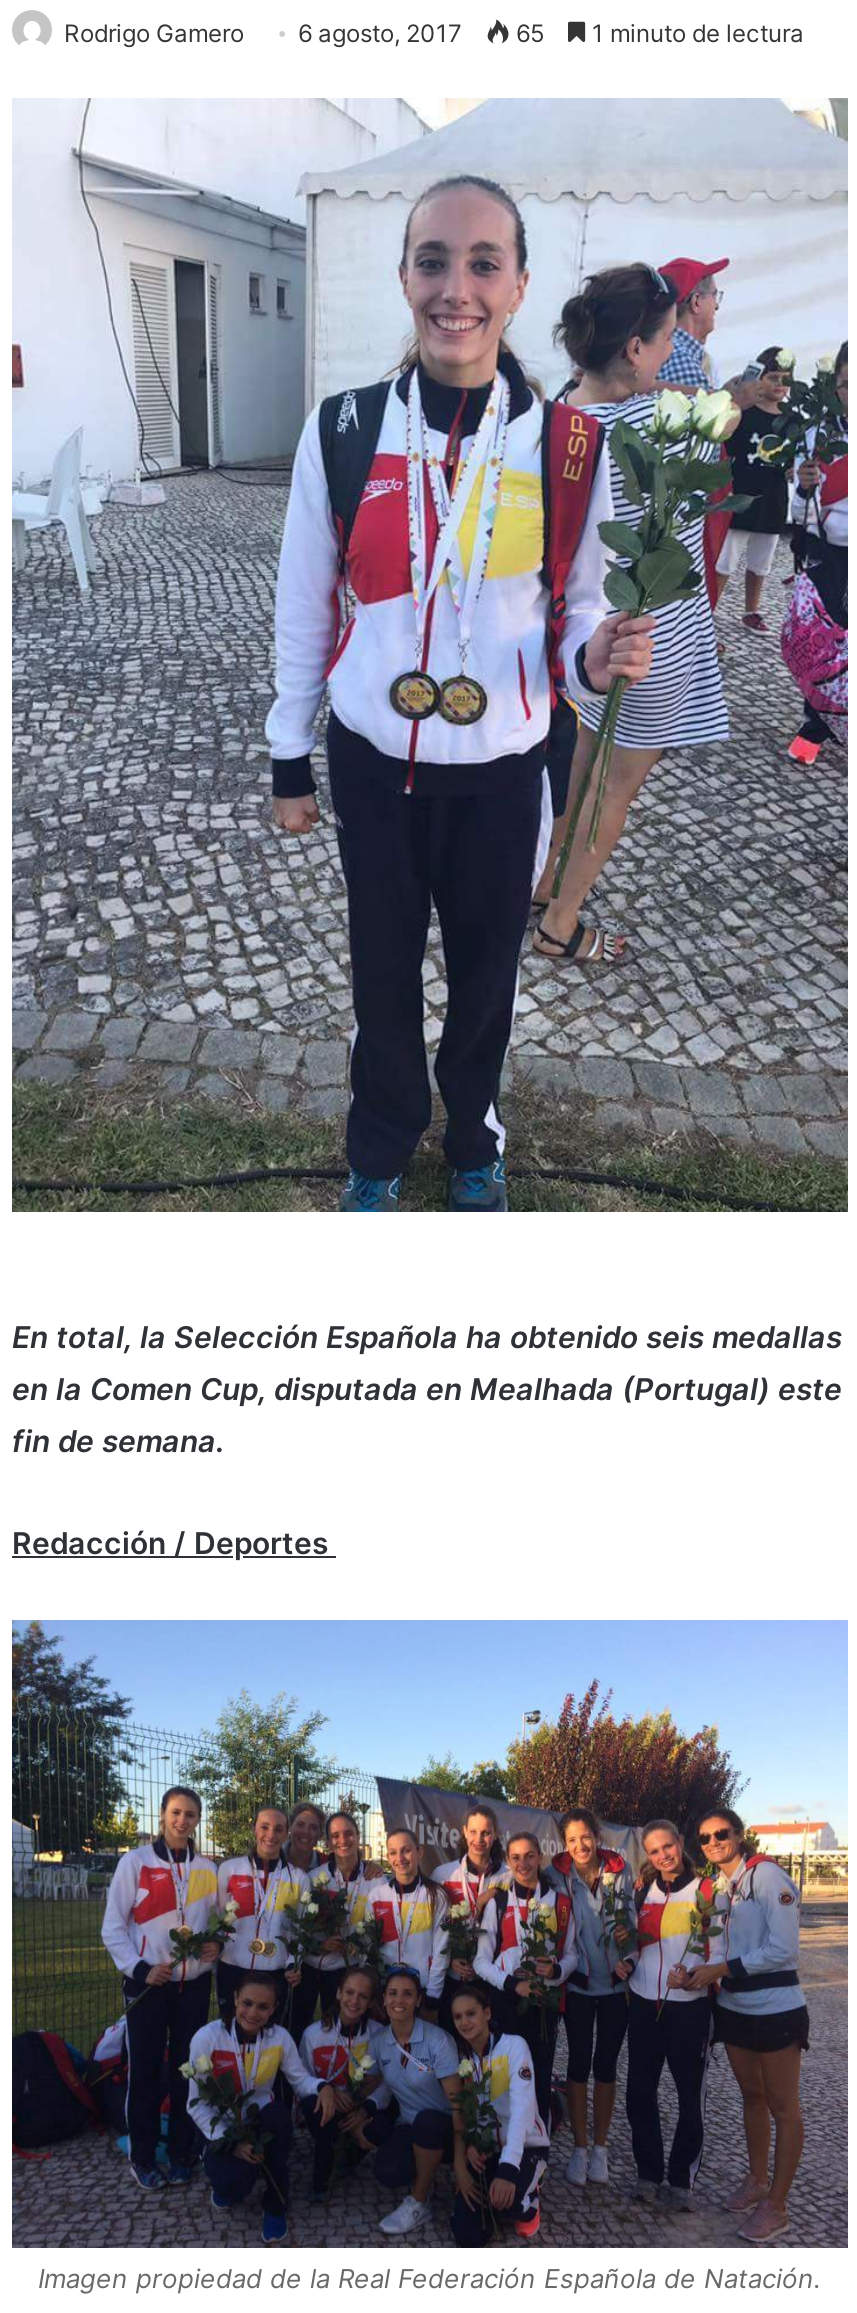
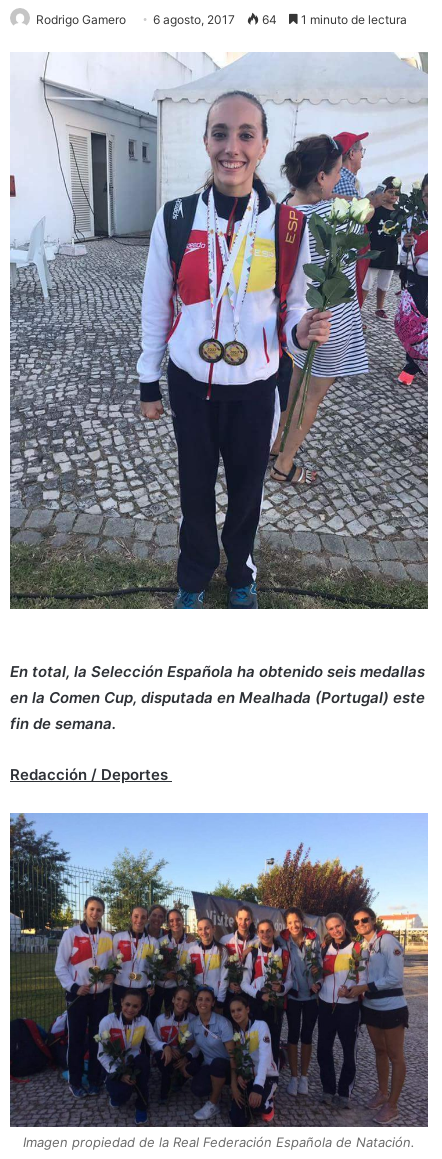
[64,18,804,48] Rodrigo Gamero 6 agosto, 2017 65 1 minuto de lectura -> [36,12,407,27] Rodrigo Gamero 6 agosto, 2017 64 1 minuto de lectura

